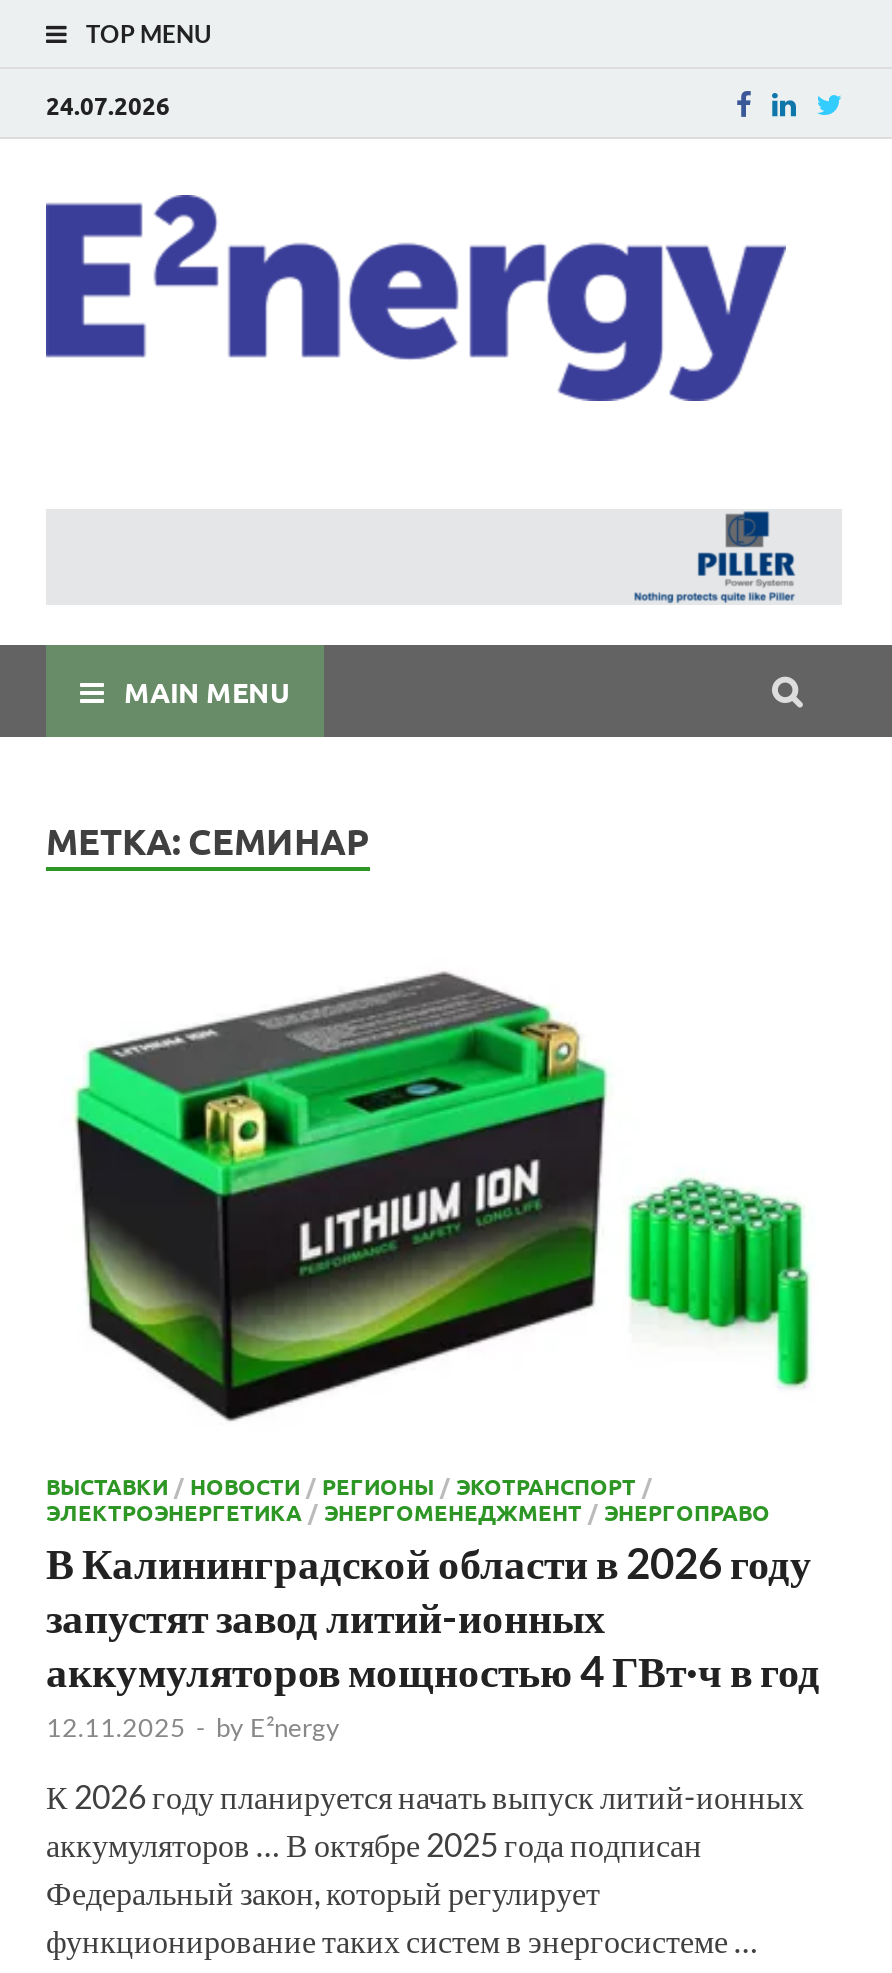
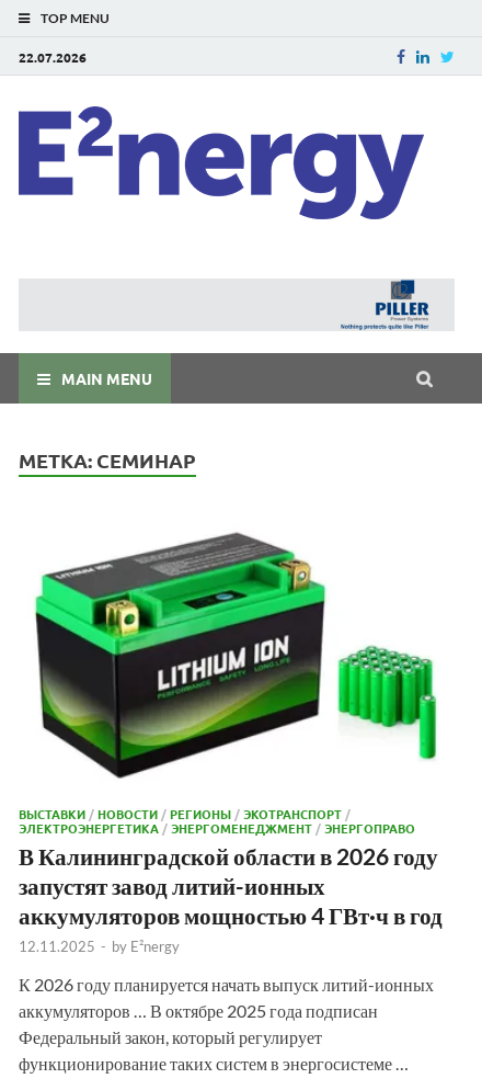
[46,88,170,120] 24.07.2026 -> [19,48,87,65] 22.07.2026

